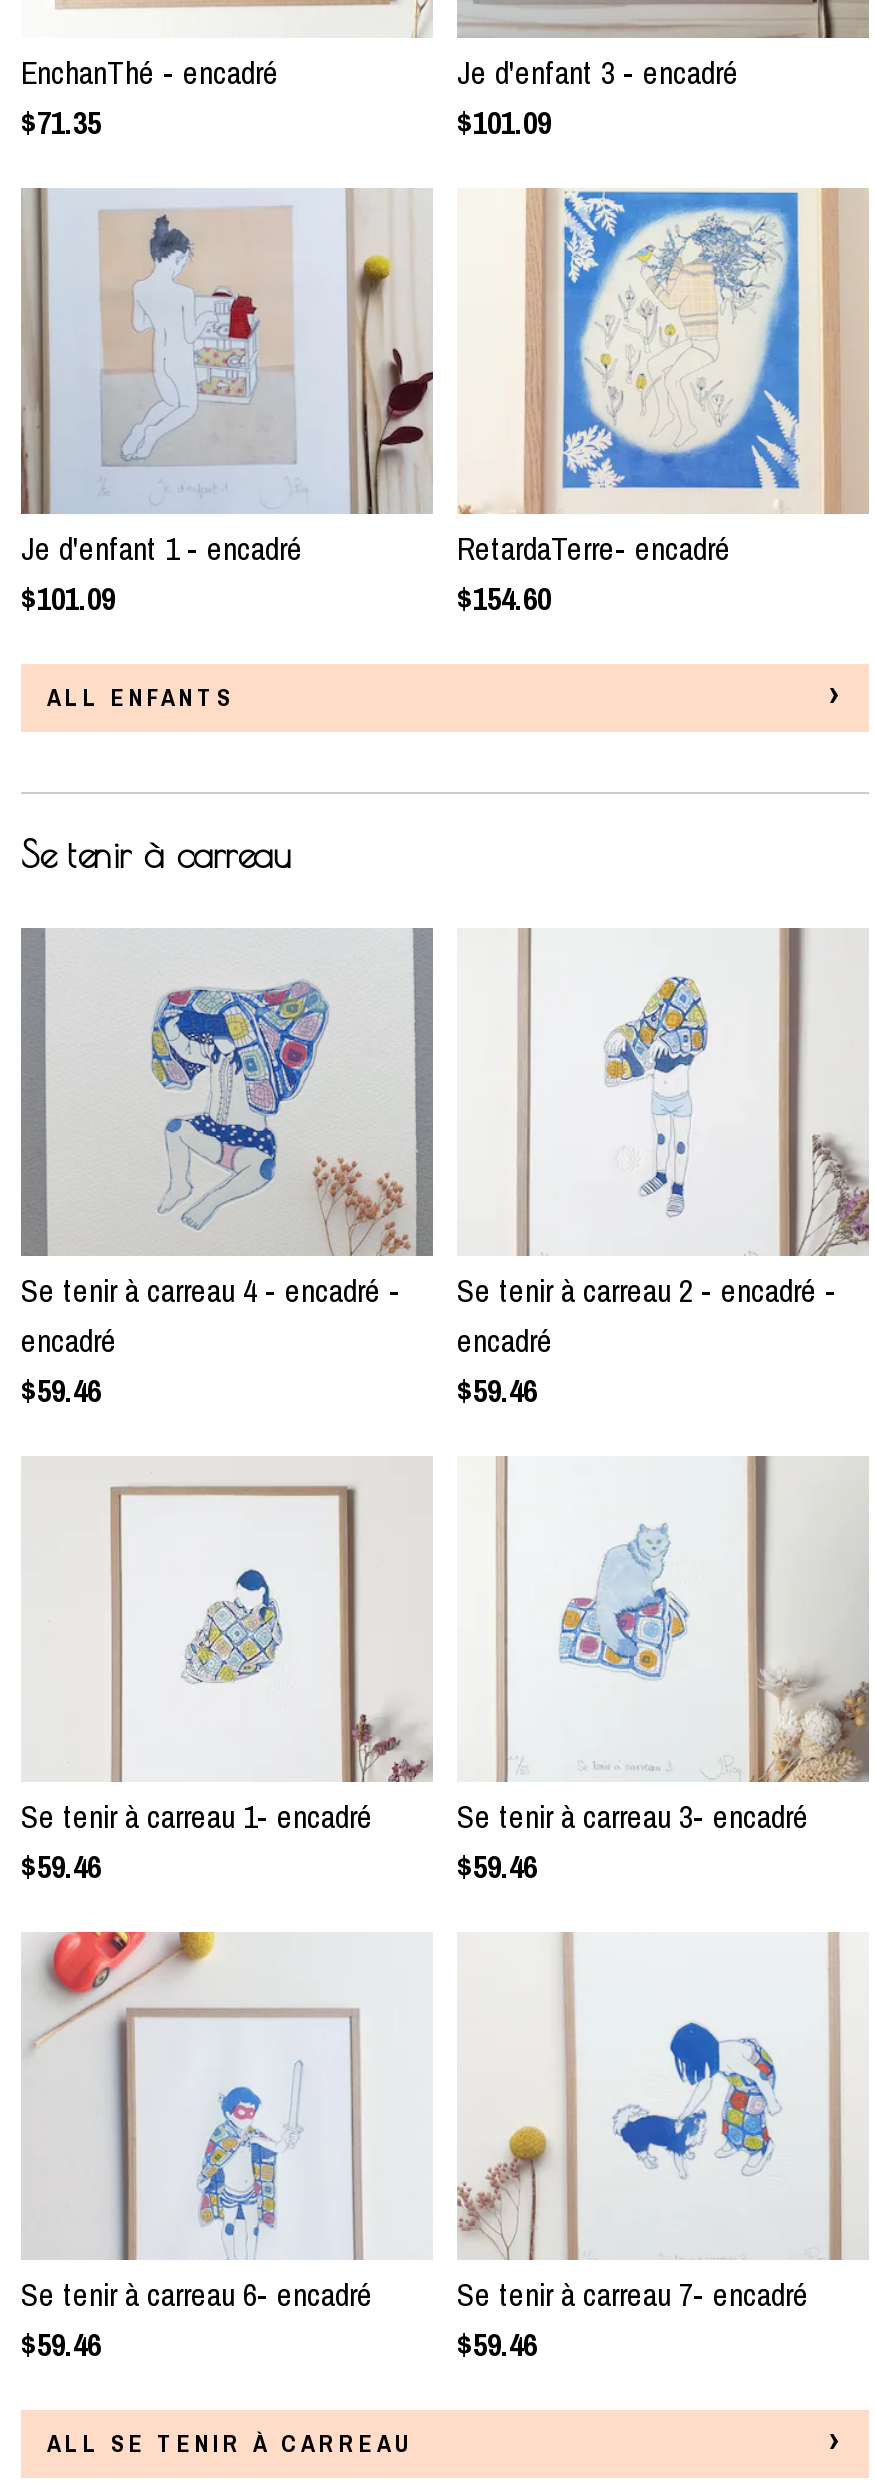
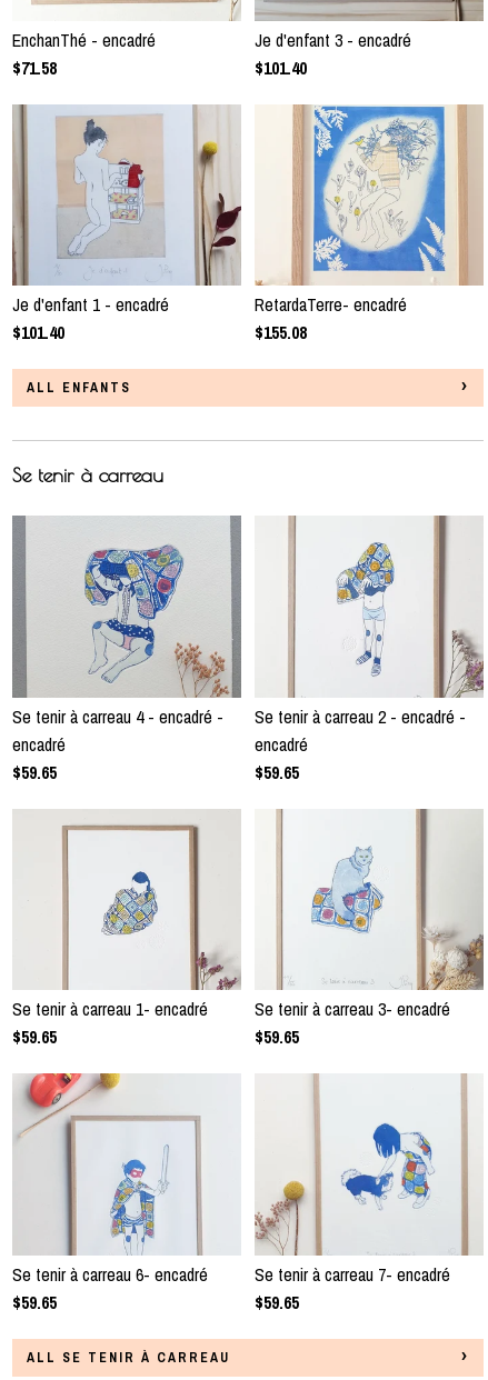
[21,99,101,143] $71.35 -> [12,55,57,80] $71.58
[457,99,551,143] $101.09 -> [255,55,307,80] $101.40
[21,576,115,620] $101.09 -> [12,320,64,345] $101.40
[457,576,551,620] $154.60 -> [255,320,307,345] $155.08
[21,1368,101,1412] $59.46 -> [12,760,57,784] $59.65
[457,1368,537,1412] $59.46 -> [255,760,299,784] $59.65
[21,1845,101,1889] $59.46 -> [12,1025,57,1049] $59.65
[457,1845,537,1889] $59.46 -> [255,1025,299,1049] $59.65
[21,2322,101,2366] $59.46 -> [12,1290,57,1314] $59.65
[457,2322,537,2366] $59.46 -> [255,1290,299,1314] $59.65

